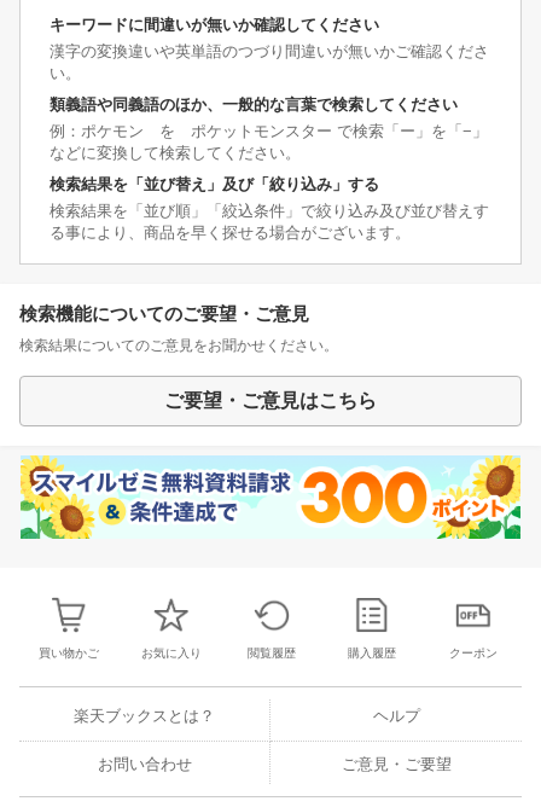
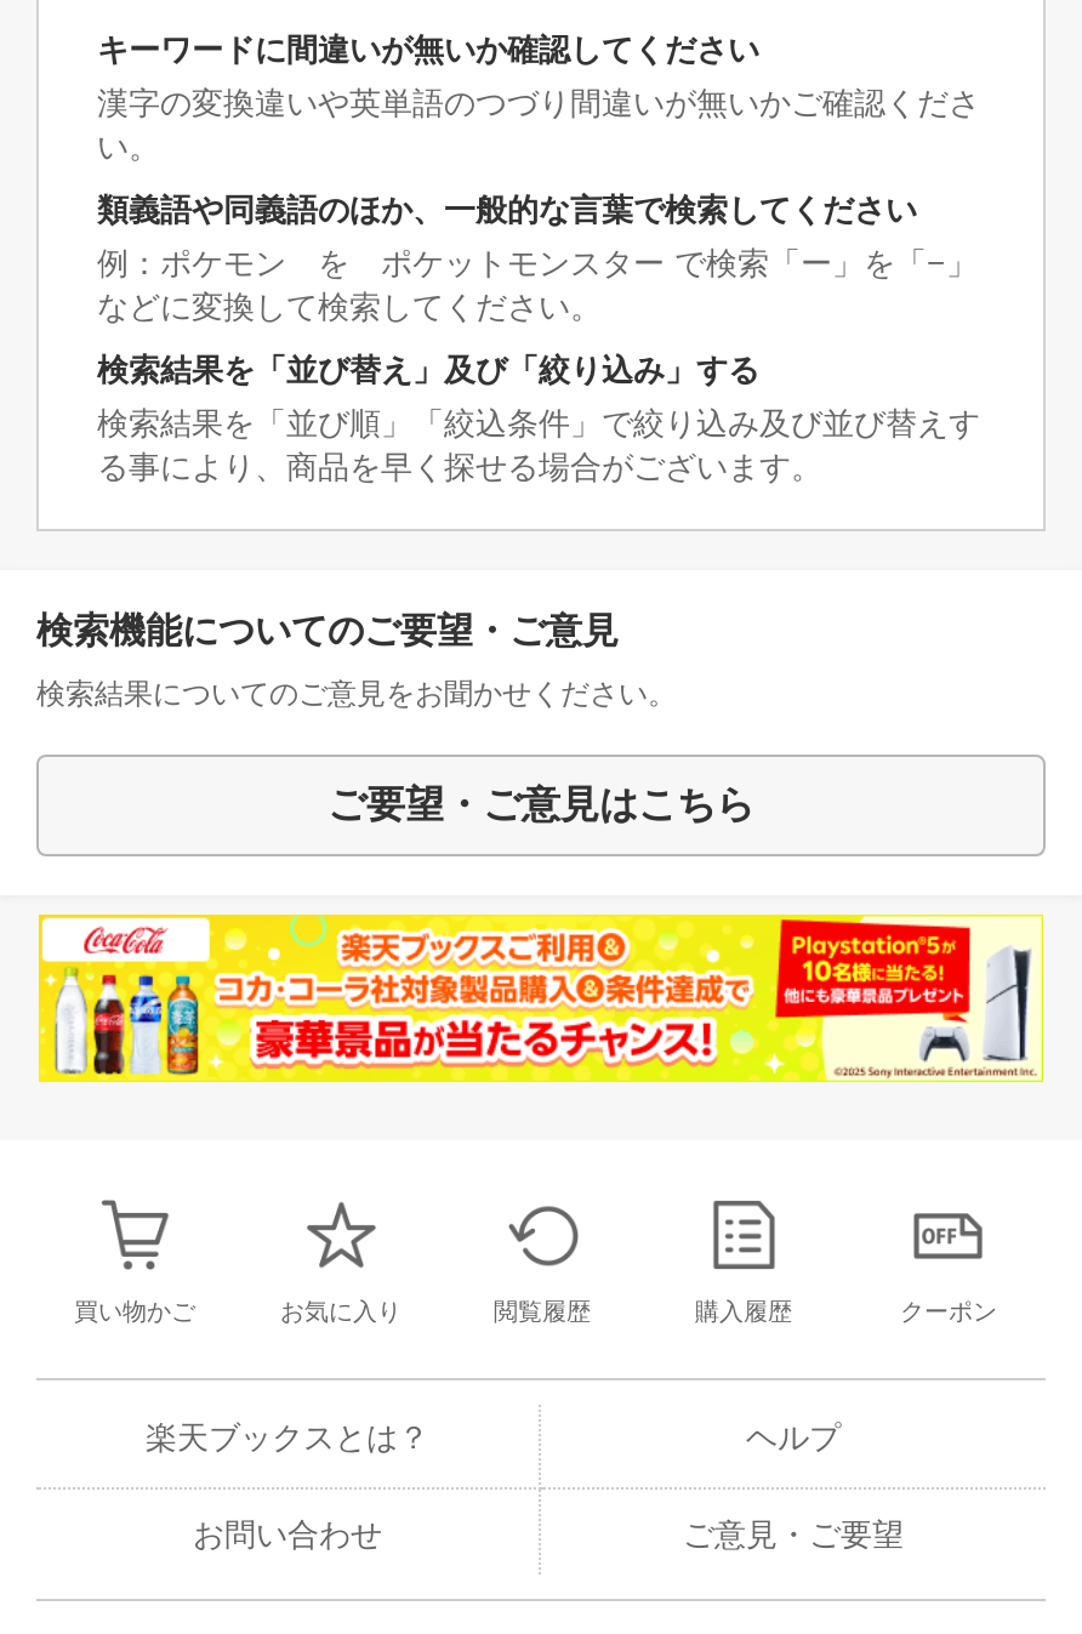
[19,455,522,540] [image] -> [36,912,1046,1084] [image]

